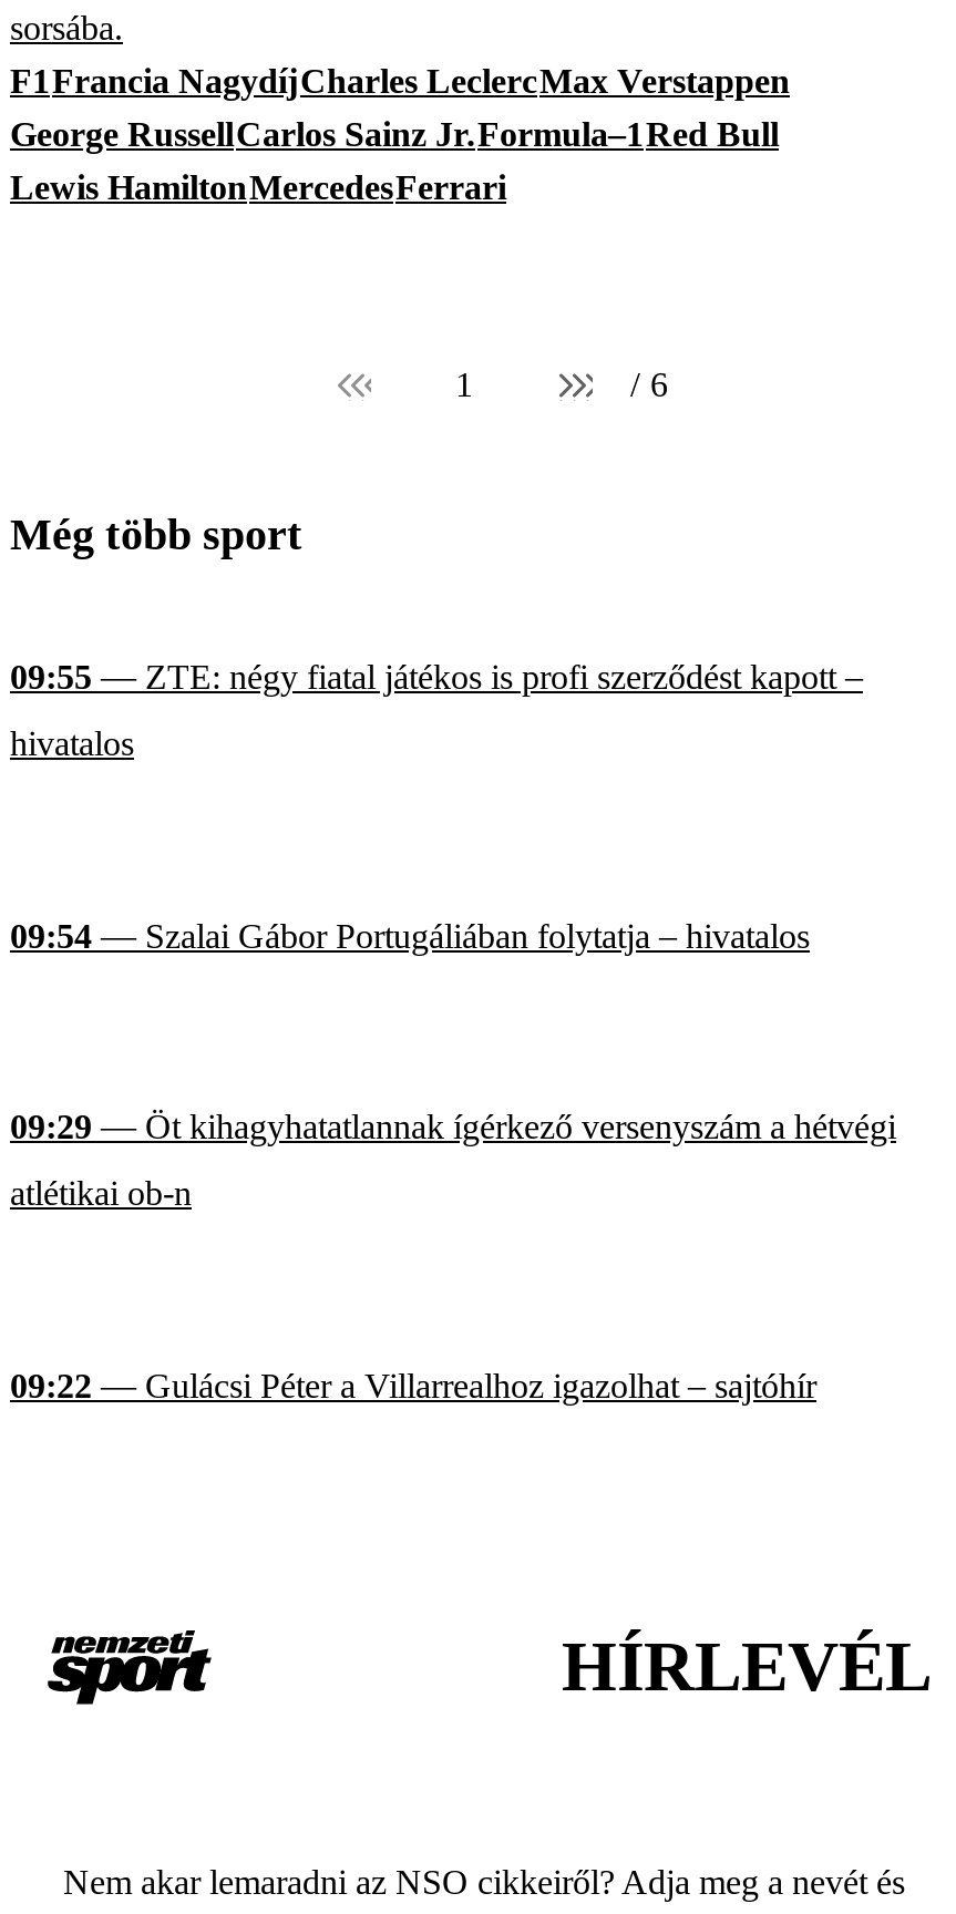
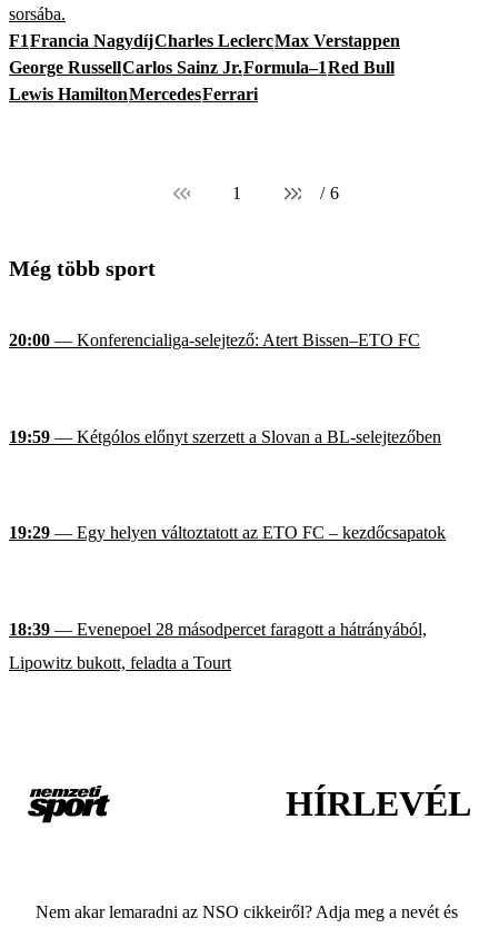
[10,659,863,763] 09:55 — ZTE: négy fiatal játékos is profi szerződést kapott – | hivatalos -> [9,331,420,350] 20:00 — Konferencialiga-selejtező: Atert Bissen–ETO FC
[10,917,810,955] 09:54 — Szalai Gábor Portugáliában folytatja – hivatalos -> [9,427,441,446] 19:59 — Kétgólos előnyt szerzett a Slovan a BL-selejtezőben
[10,1109,896,1213] 09:29 — Öt kihagyhatatlannak ígérkező versenyszám a hétvégi | atlétikai ob-n -> [9,523,446,542] 19:29 — Egy helyen változtatott az ETO FC – kezdőcsapatok
[10,1367,816,1404] 09:22 — Gulácsi Péter a Villarrealhoz igazolhat – sajtóhír -> [9,620,427,672] 18:39 — Evenepoel 28 másodpercet faragott a hátrányából, | Lipowitz bukott, feladta a Tourt

